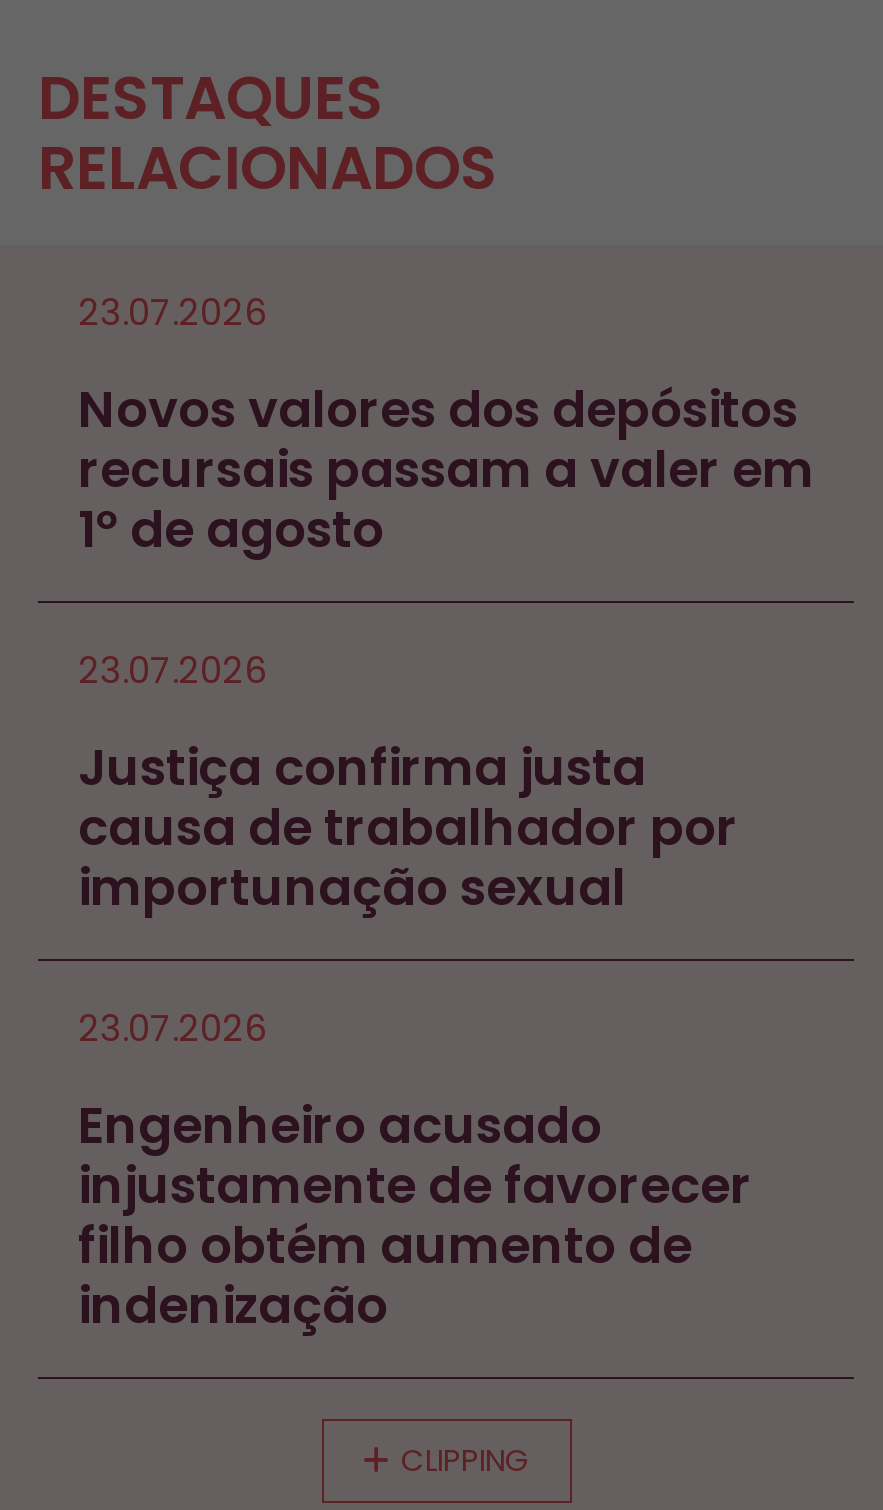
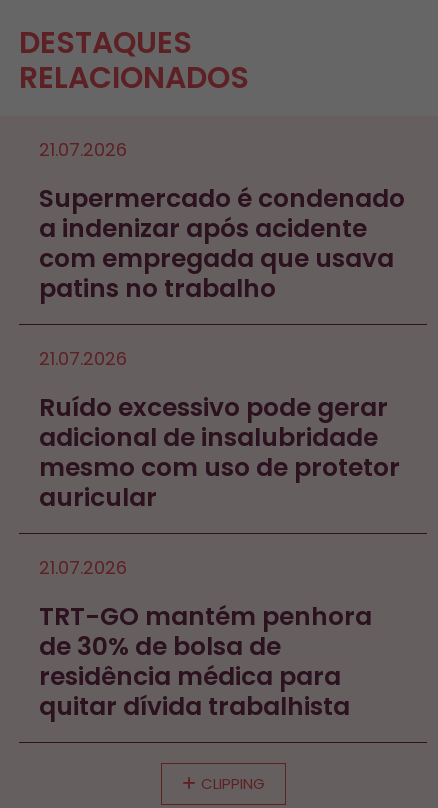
[78,287,266,337] 23.07.2026 -> [39,137,127,162] 21.07.2026
[78,375,814,565] Novos valores dos depósitos | recursais passam a valer em | 1º de agosto -> [39,181,405,306] Supermercado é condenado | a indenizar após acidente | com empregada que usava | patins no trabalho
[78,645,266,695] 23.07.2026 -> [39,346,127,371] 21.07.2026
[78,733,738,923] Justiça confirma justa | causa de trabalhador por | importunação sexual -> [39,390,400,515] Ruído excessivo pode gerar | adicional de insalubridade | mesmo com uso de protetor | auricular
[78,1003,266,1053] 23.07.2026 -> [39,555,127,580] 21.07.2026
[78,1091,752,1341] Engenheiro acusado | injustamente de favorecer | filho obtém aumento de | indenização -> [39,599,372,724] TRT-GO mantém penhora | de 30% de bolsa de | residência médica para | quitar dívida trabalhista

